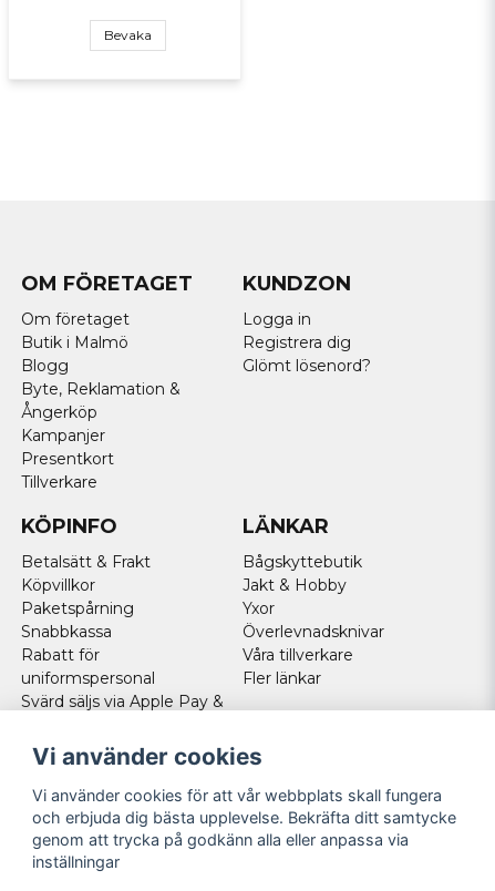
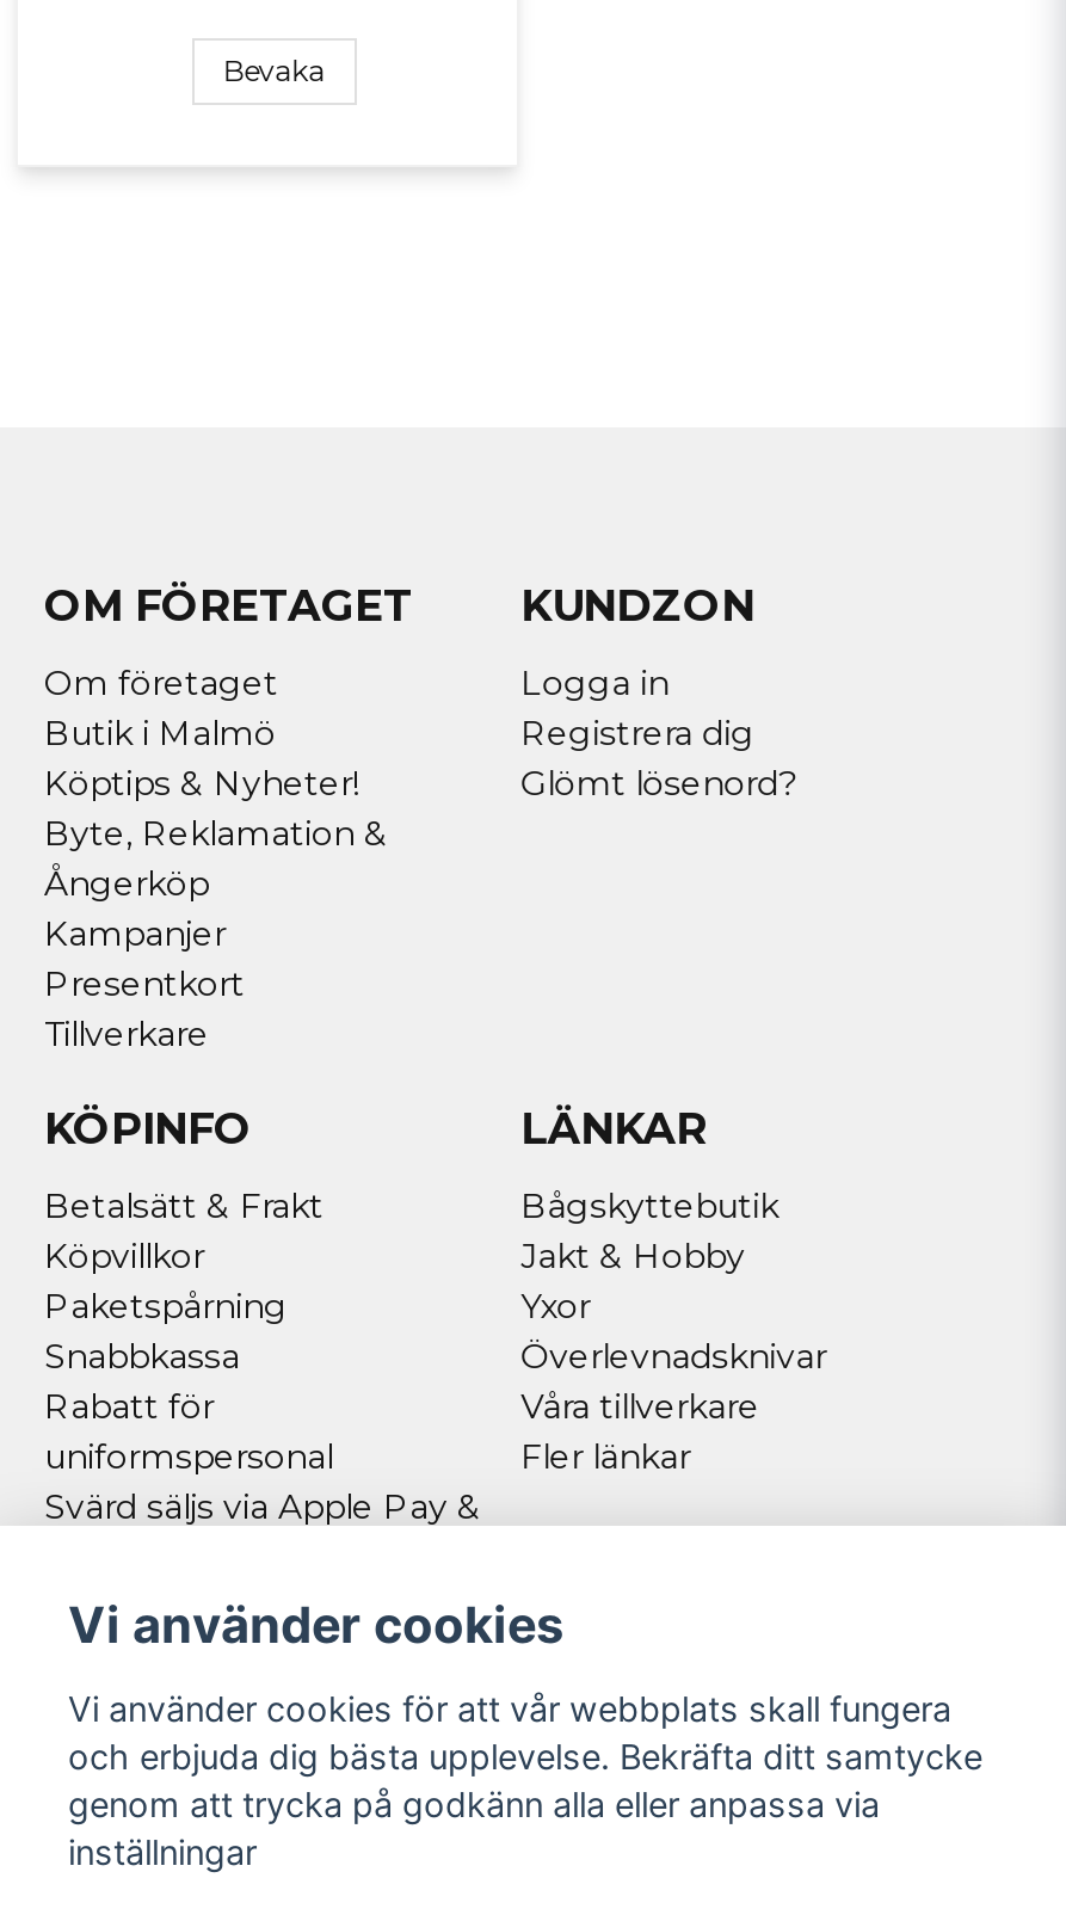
[21,356,69,376] Blogg -> [44,762,359,805] Köptips & Nyheter!

